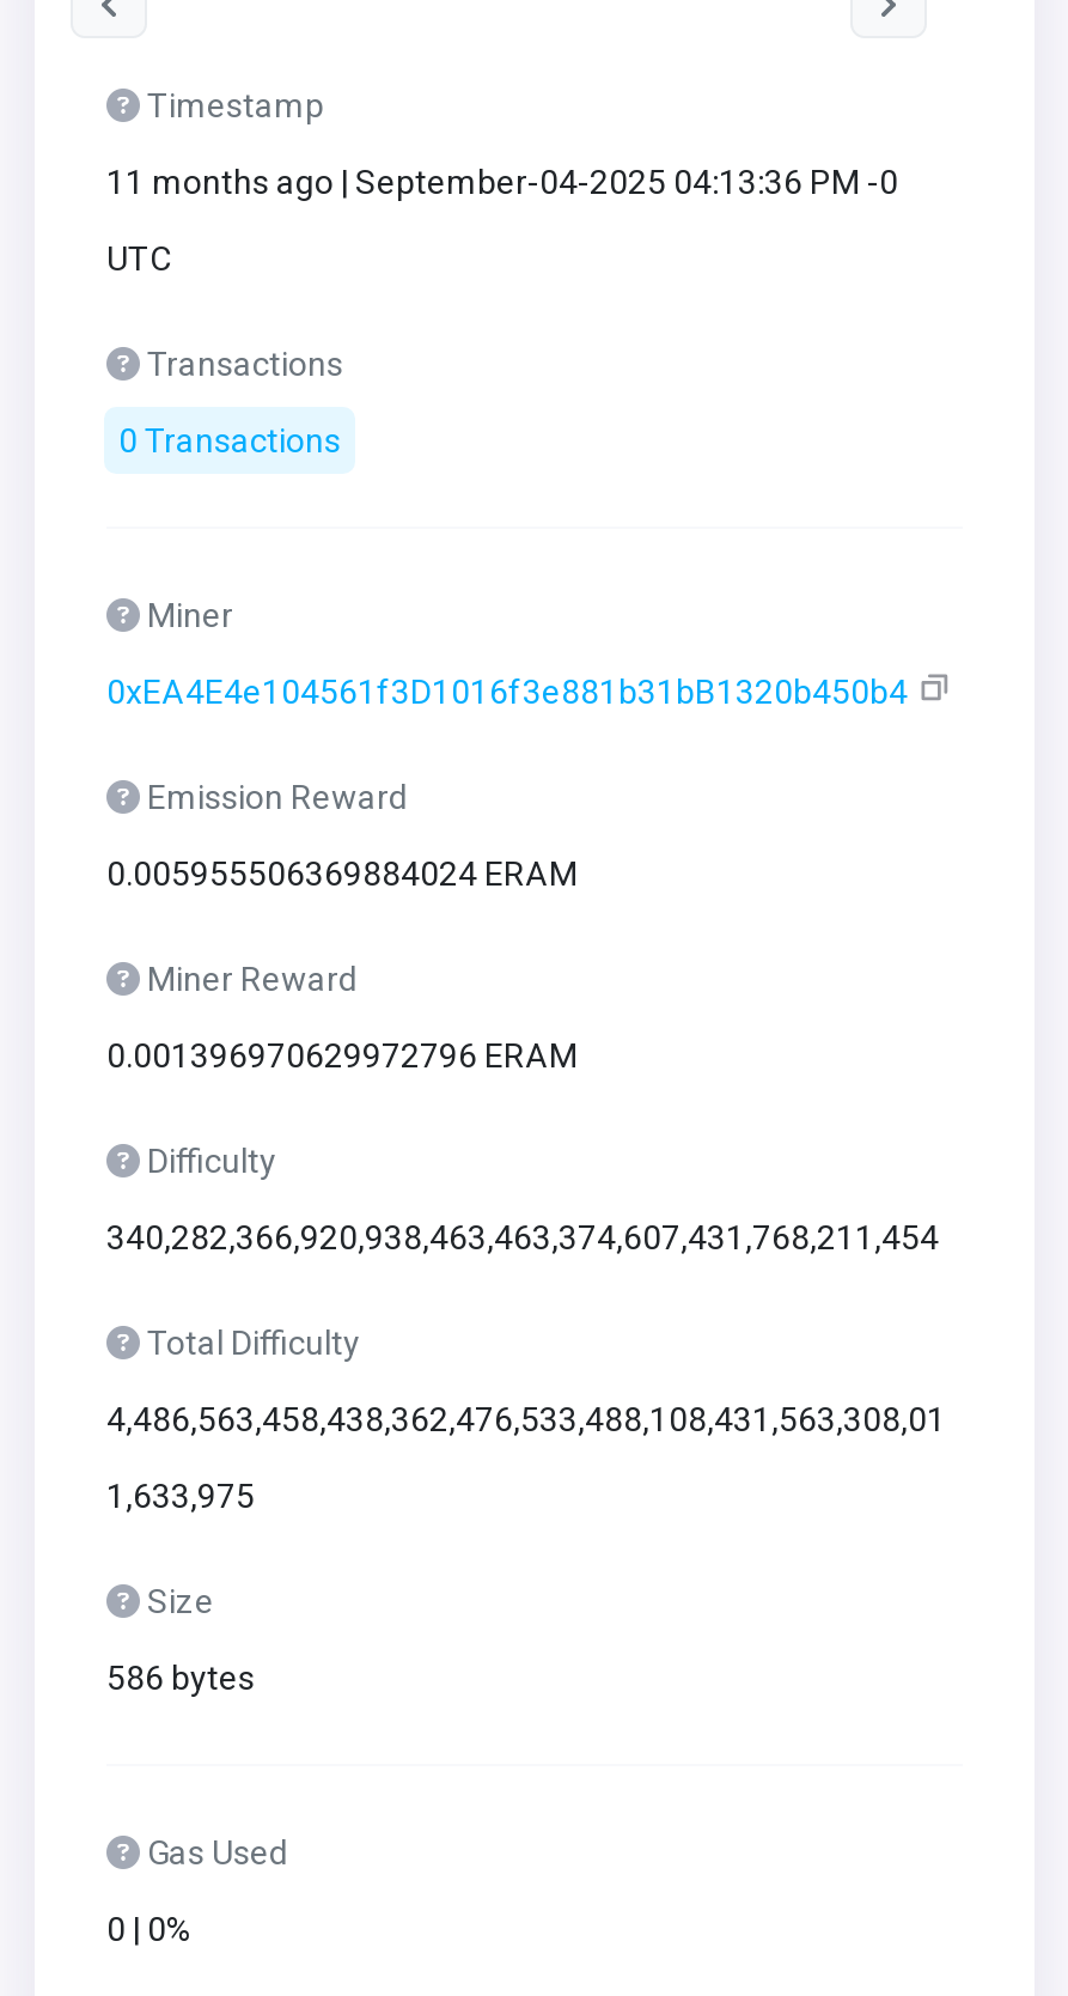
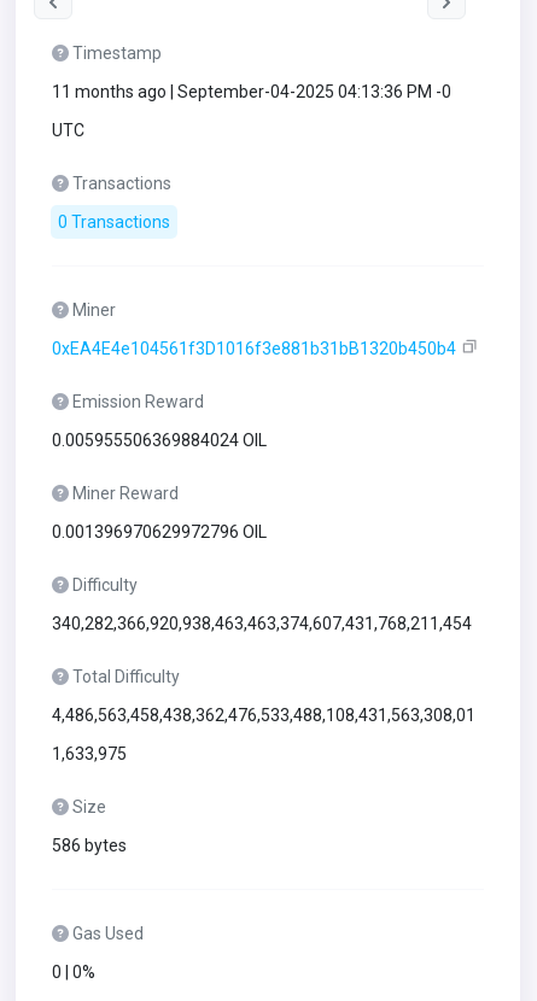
[106,854,578,893] 0.005955506369884024 ERAM -> [52,431,267,450] 0.005955506369884024 OIL
[106,1036,578,1075] 0.001396970629972796 ERAM -> [52,522,267,542] 0.001396970629972796 OIL

